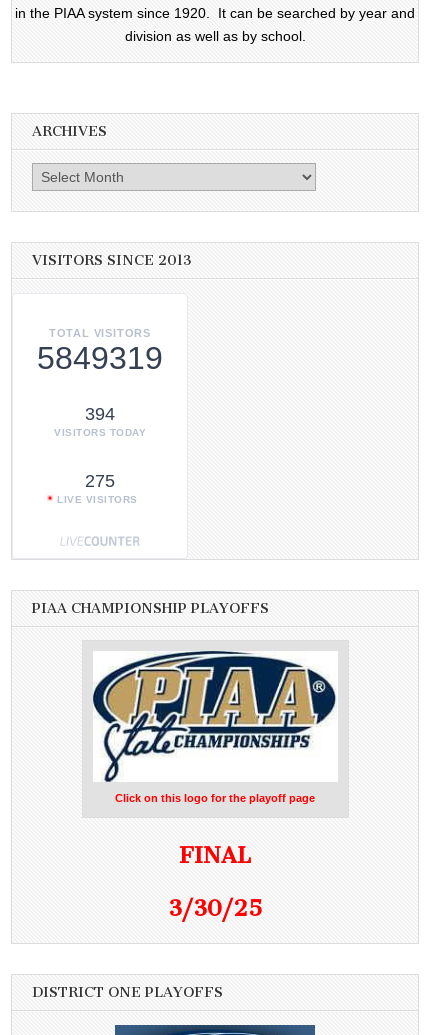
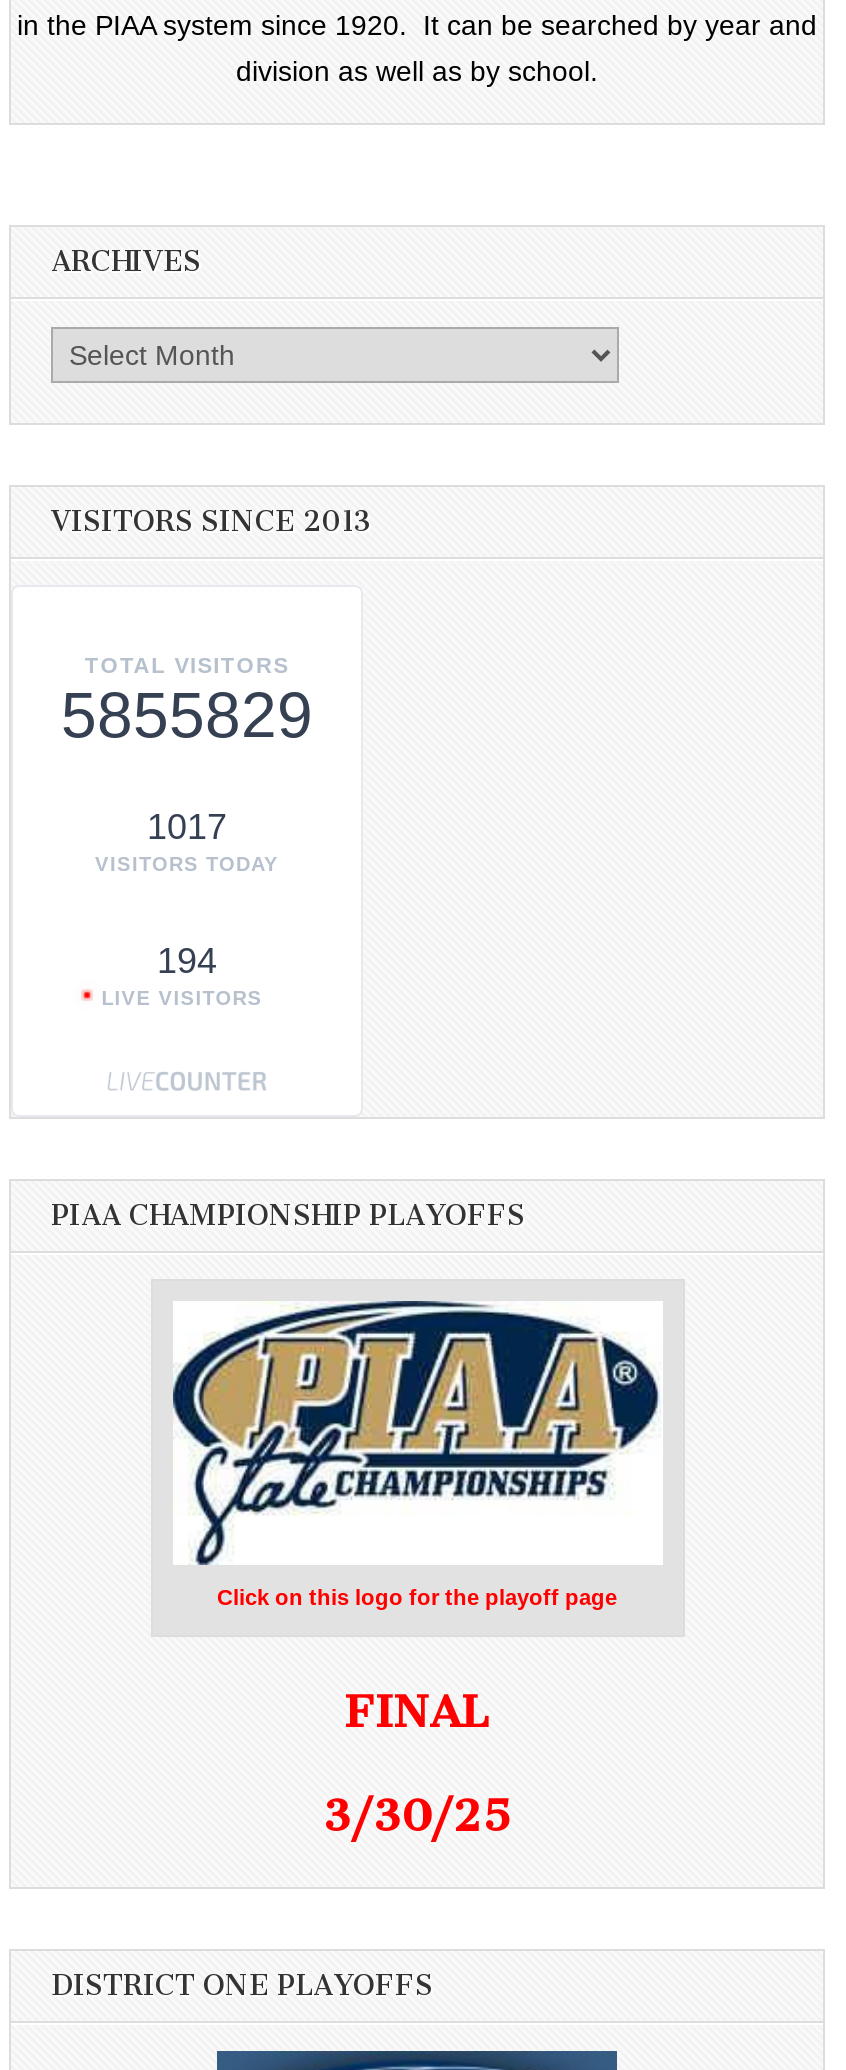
[37,340,163,376] 5849319 -> [61,679,313,751] 5855829
[85,404,115,424] 394 -> [147,807,227,847] 1017
[85,471,115,491] 275 -> [157,941,217,981] 194

